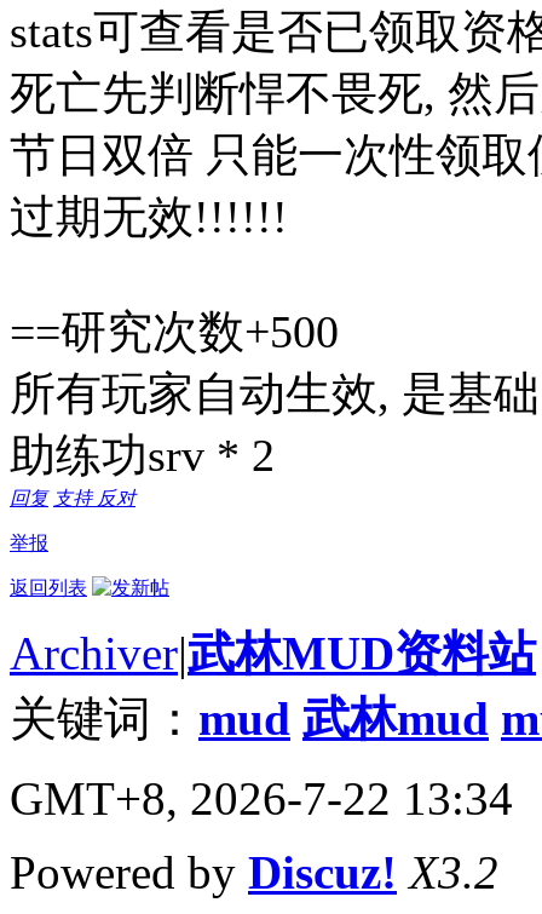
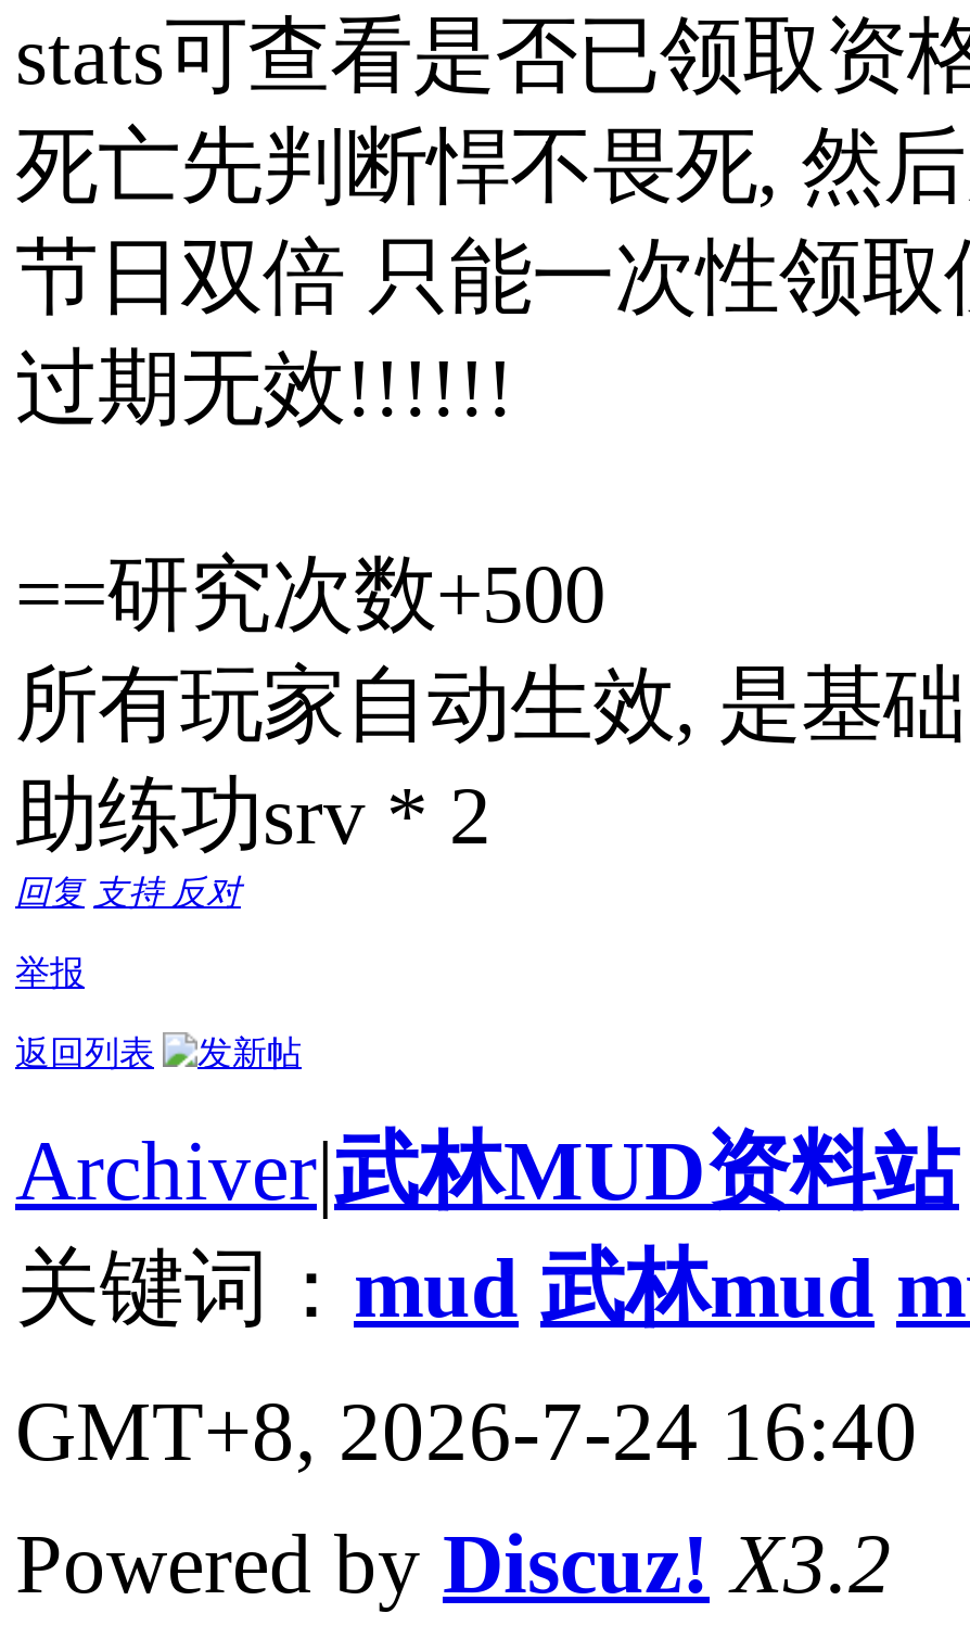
[10,772,513,824] GMT+8, 2026-7-22 13:34 -> [15,1384,918,1477] GMT+8, 2026-7-24 16:40

